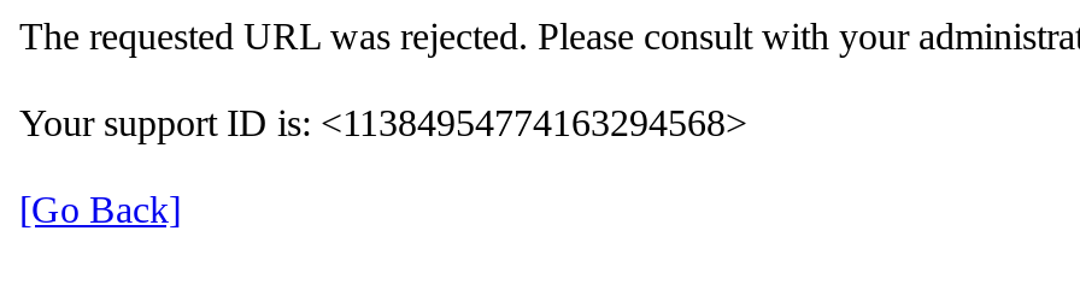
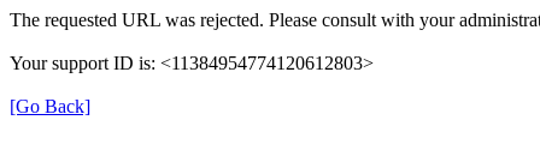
[19,102,747,143] Your support ID is: <11384954774163294568> -> [10,53,374,73] Your support ID is: <11384954774120612803>

